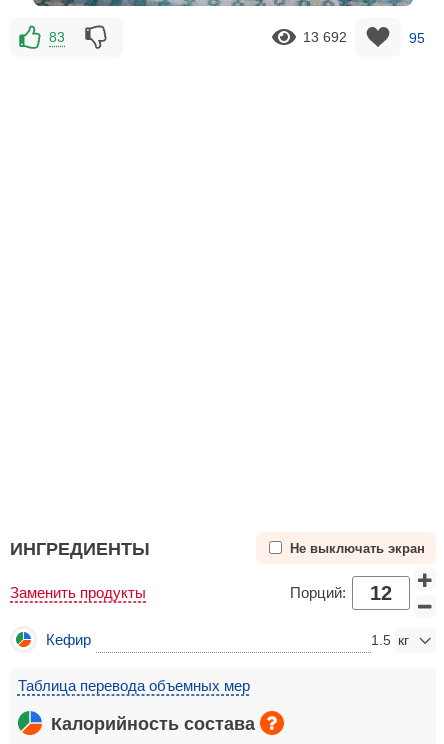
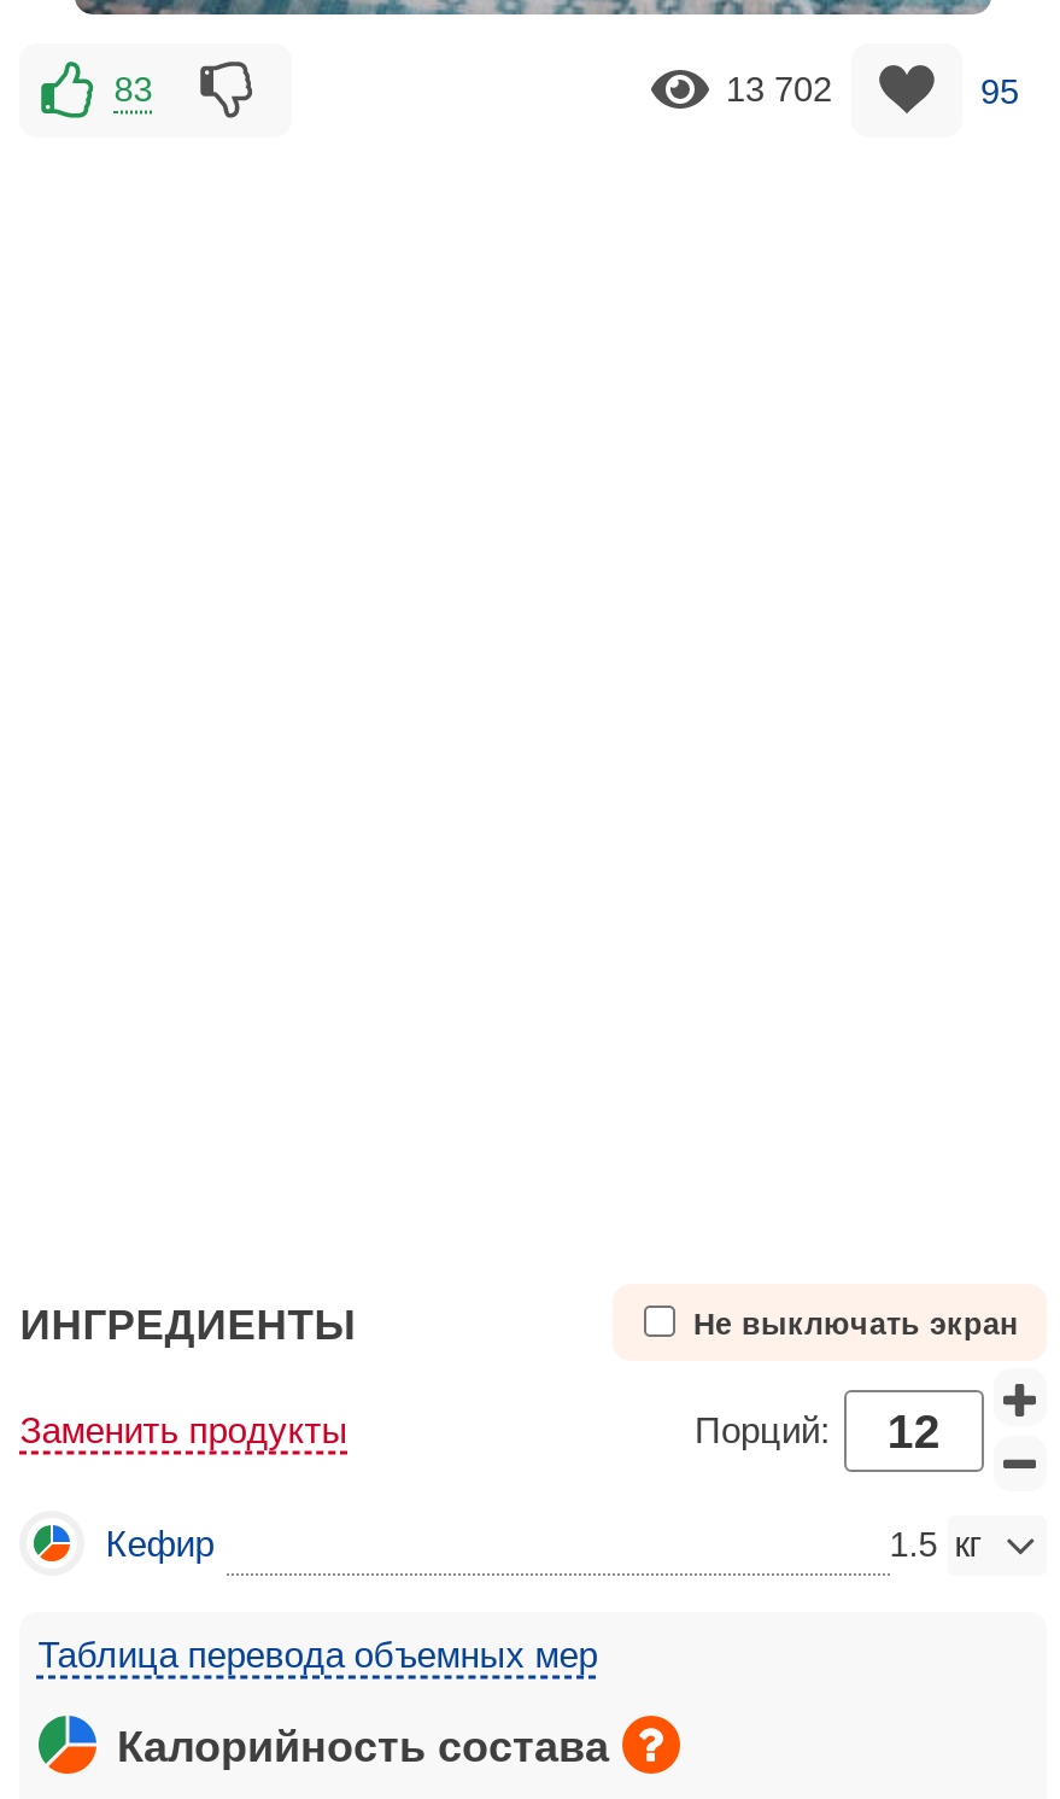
[303,29,347,45] 13 692 -> [726,71,832,109] 13 702

